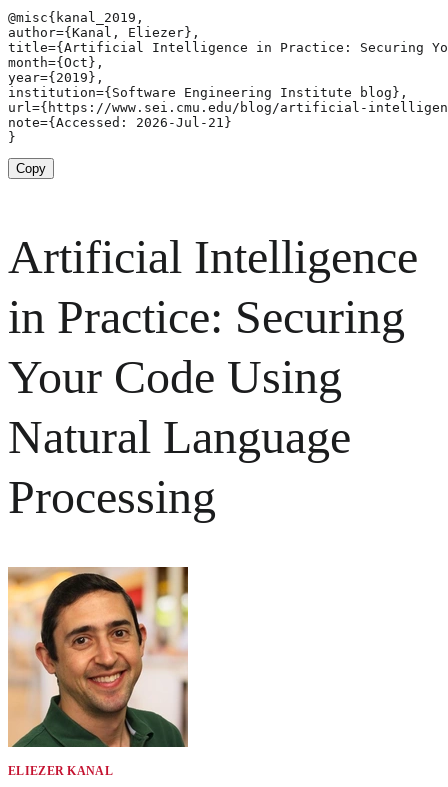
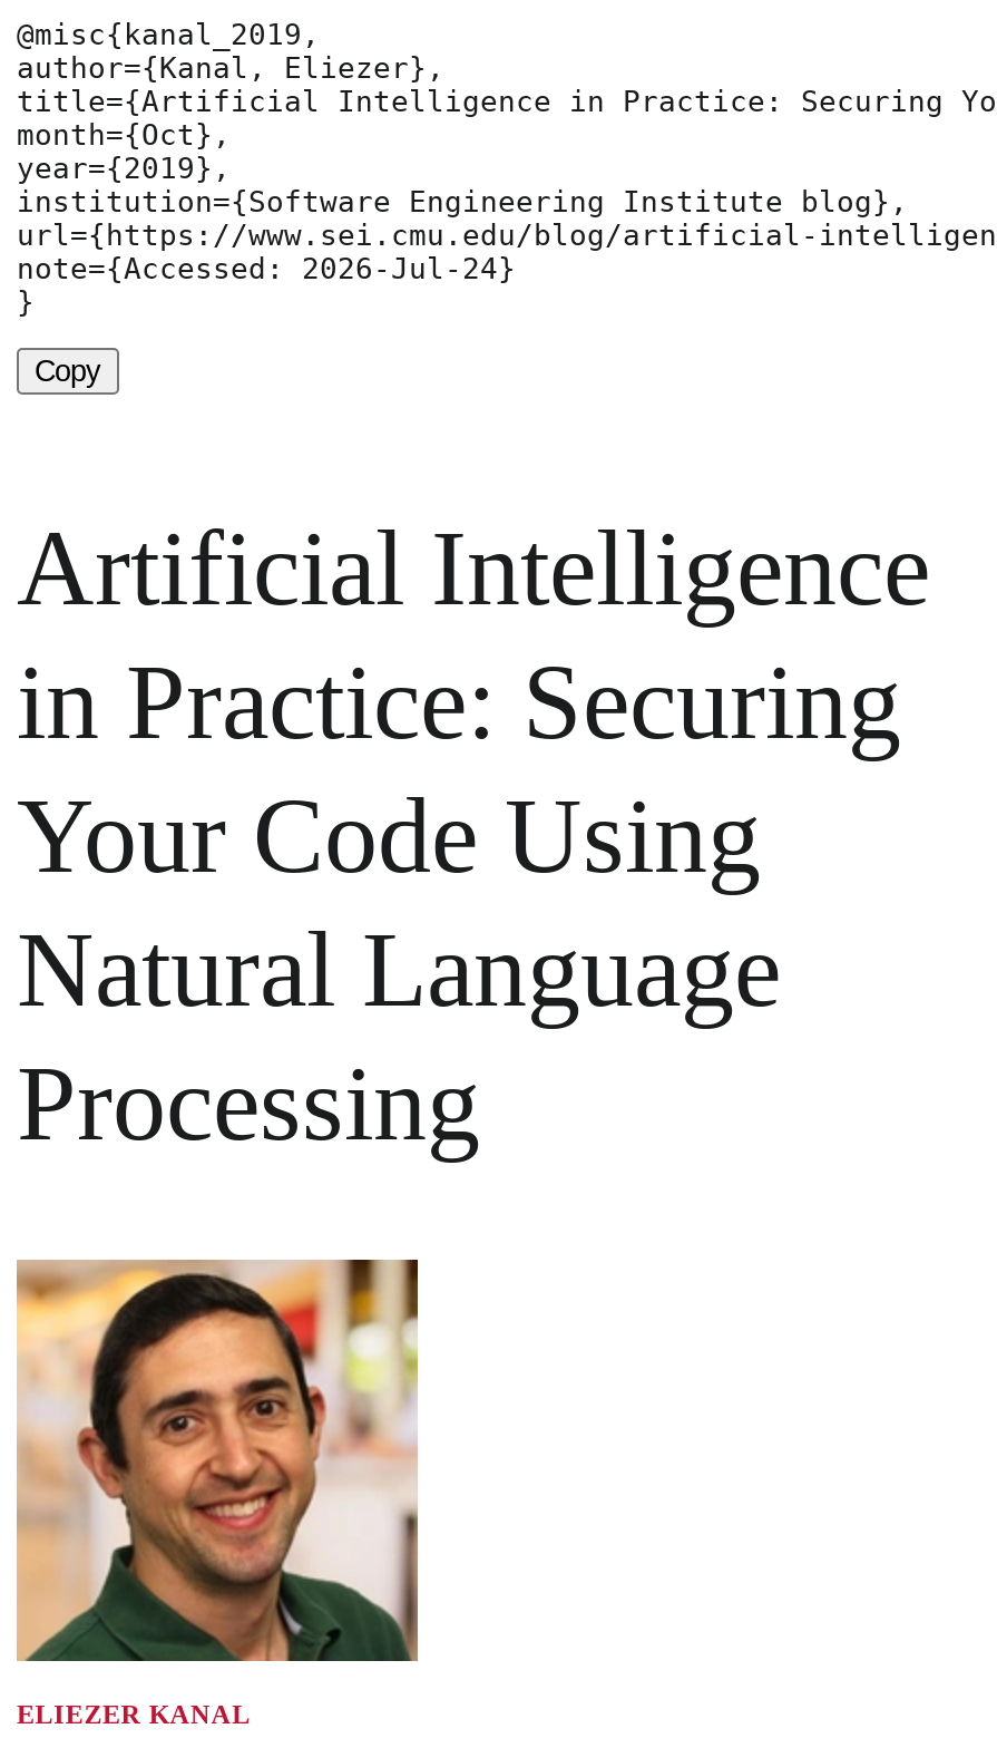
[8,115,232,130] note={Accessed: 2026-Jul-21} -> [17,252,516,285] note={Accessed: 2026-Jul-24}

